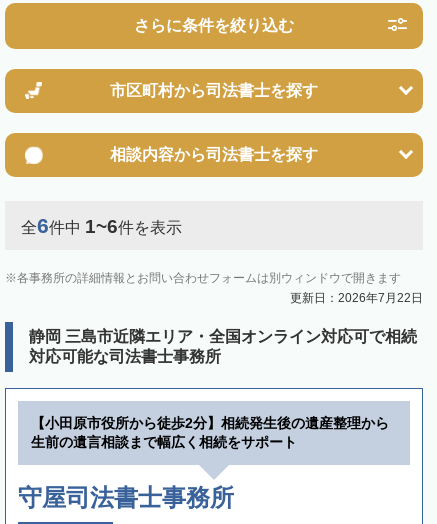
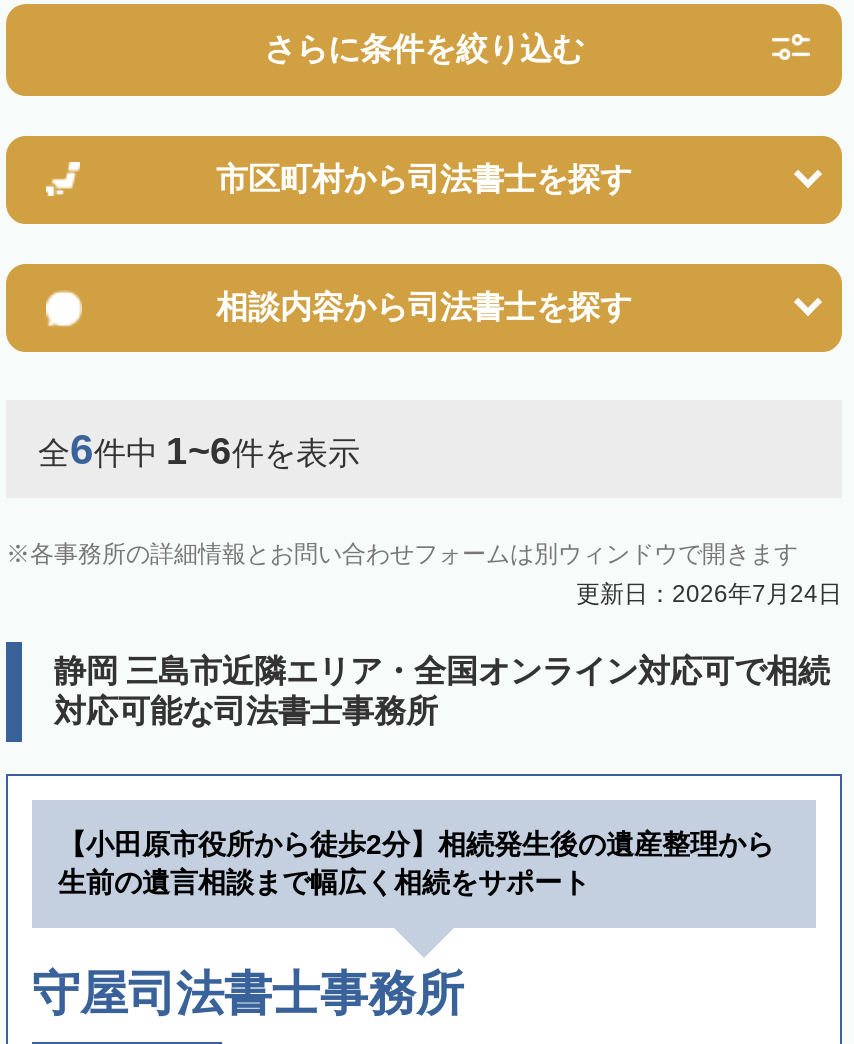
[290,291,423,305] 更新日：2026年7月22日 -> [576,580,842,608] 更新日：2026年7月24日

